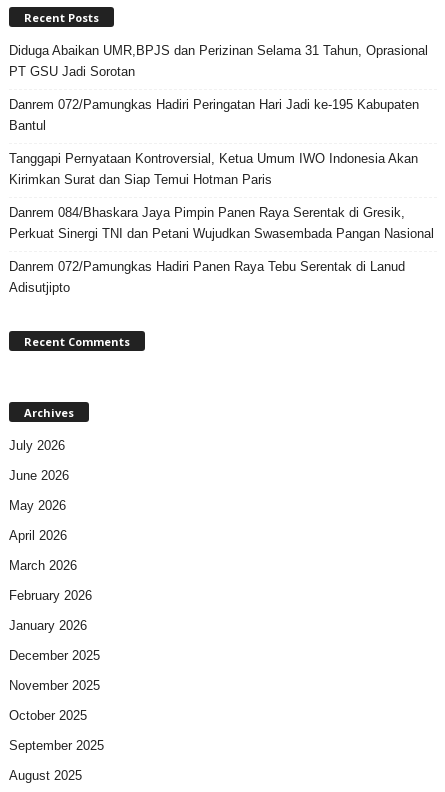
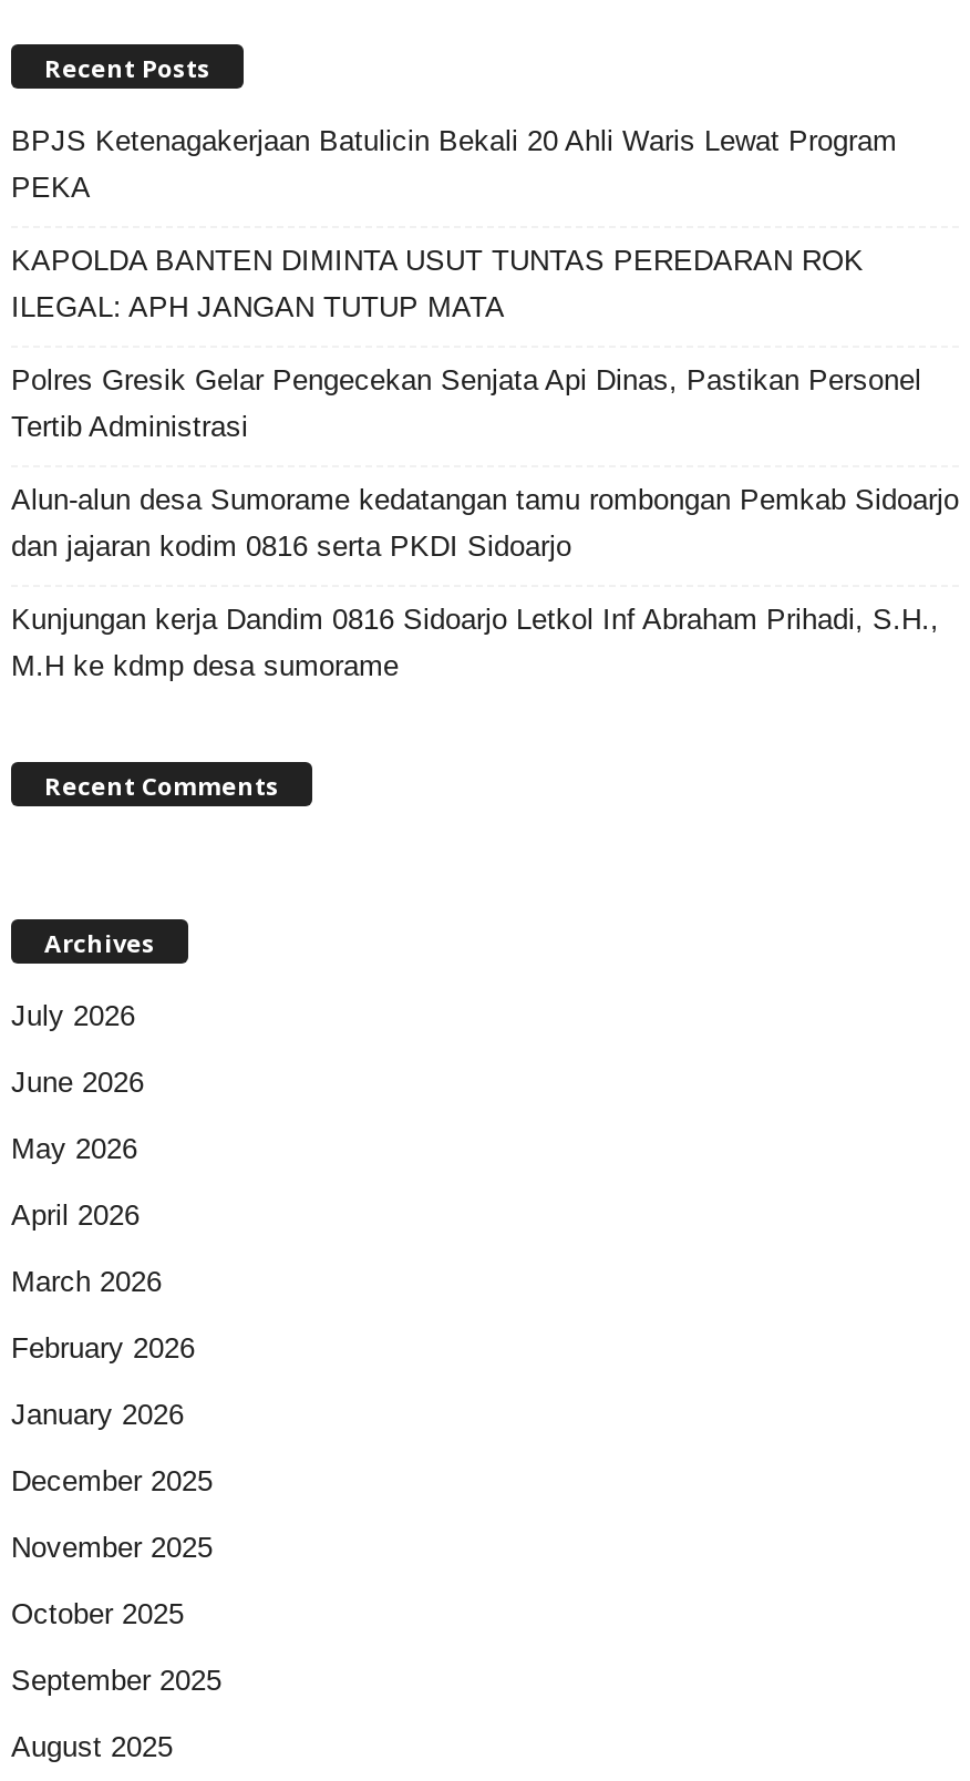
[9,43,428,79] Diduga Abaikan UMR,BPJS dan Perizinan Selama 31 Tahun, Oprasional | PT GSU Jadi Sorotan -> [11,124,897,204] BPJS Ketenagakerjaan Batulicin Bekali 20 Ahli Waris Lewat Program | PEKA
[9,97,419,133] Danrem 072/Pamungkas Hadiri Peringatan Hari Jadi ke-195 Kabupaten | Bantul -> [11,244,864,324] KAPOLDA BANTEN DIMINTA USUT TUNTAS PEREDARAN ROK | ILEGAL: APH JANGAN TUTUP MATA
[9,151,418,187] Tanggapi Pernyataan Kontroversial, Ketua Umum IWO Indonesia Akan | Kirimkan Surat dan Siap Temui Hotman Paris -> [11,364,921,443] Polres Gresik Gelar Pengecekan Senjata Api Dinas, Pastikan Personel | Tertib Administrasi
[9,205,434,241] Danrem 084/Bhaskara Jaya Pimpin Panen Raya Serentak di Gresik, | Perkuat Sinergi TNI dan Petani Wujudkan Swasembada Pangan Nasional -> [11,483,959,563] Alun-alun desa Sumorame kedatangan tamu rombongan Pemkab Sidoarjo | dan jajaran kodim 0816 serta PKDI Sidoarjo
[9,259,405,295] Danrem 072/Pamungkas Hadiri Panen Raya Tebu Serentak di Lanud | Adisutjipto -> [11,603,939,683] Kunjungan kerja Dandim 0816 Sidoarjo Letkol Inf Abraham Prihadi, S.H., | M.H ke kdmp desa sumorame

